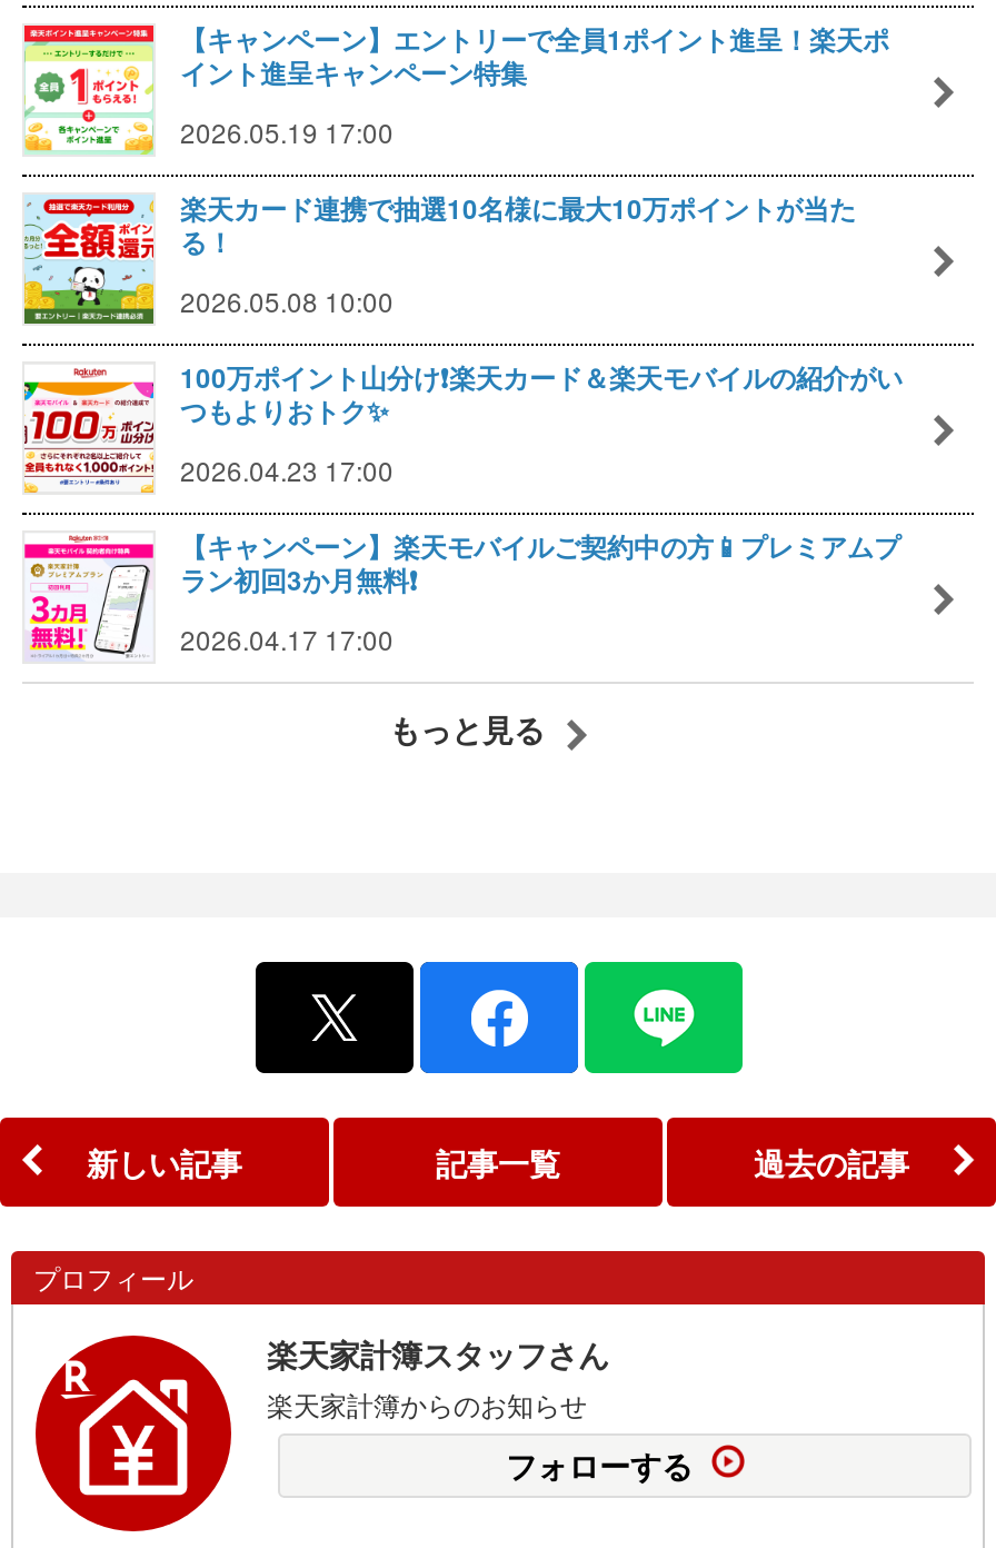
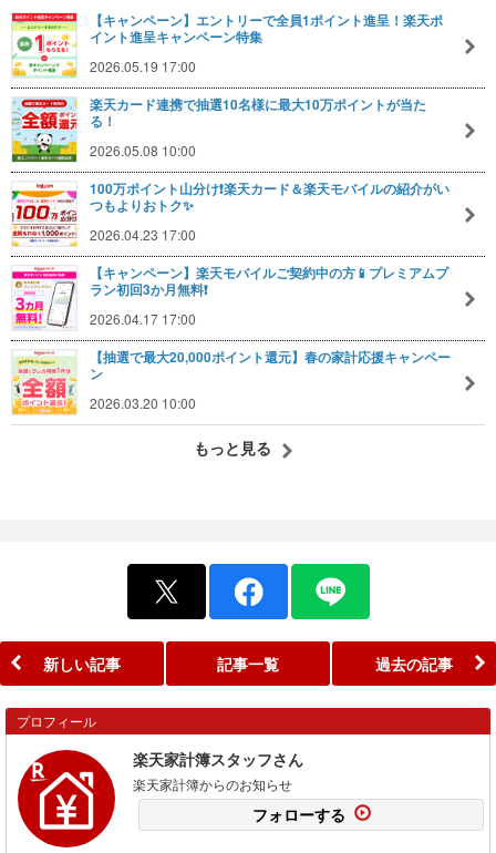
none -> [11,348,451,415] [image] | 【抽選で最大20,000ポイント還元】春の家計応援キャンペー | ン | 2026.03.20 10:00

